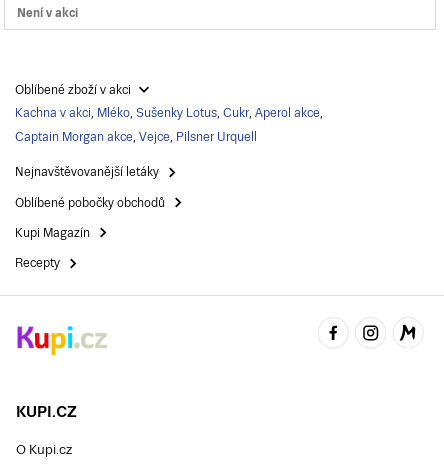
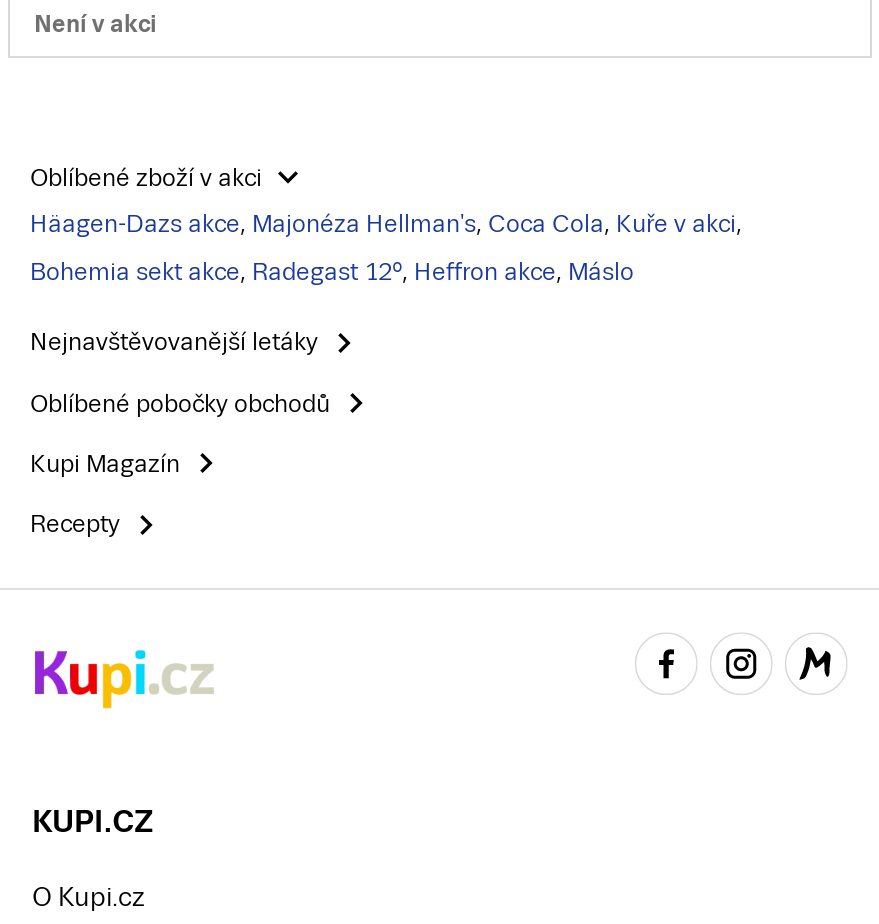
[15,106,323,120] Kachna v akci, Mléko, Sušenky Lotus, Cukr, Aperol akce, -> [30,211,742,239] Häagen-Dazs akce, Majonéza Hellman's, Coca Cola, Kuře v akci,
[15,130,257,144] Captain Morgan akce, Vejce, Pilsner Urquell -> [30,259,634,287] Bohemia sekt akce, Radegast 12°, Heffron akce, Máslo

